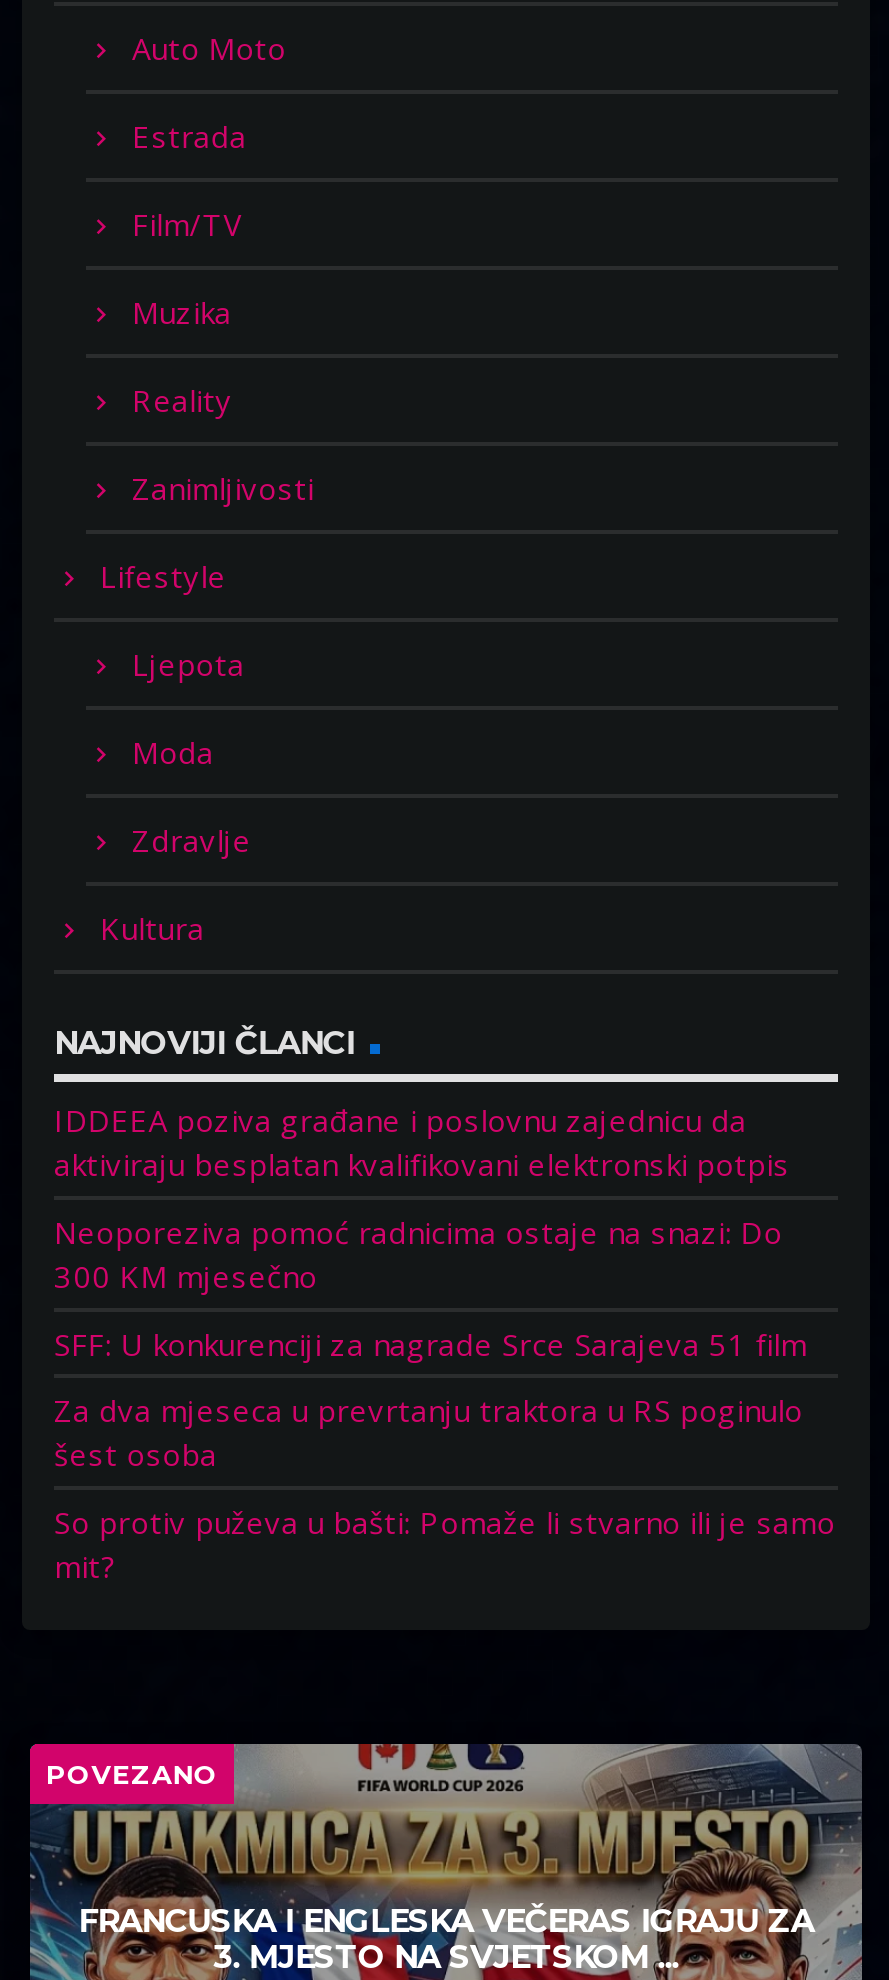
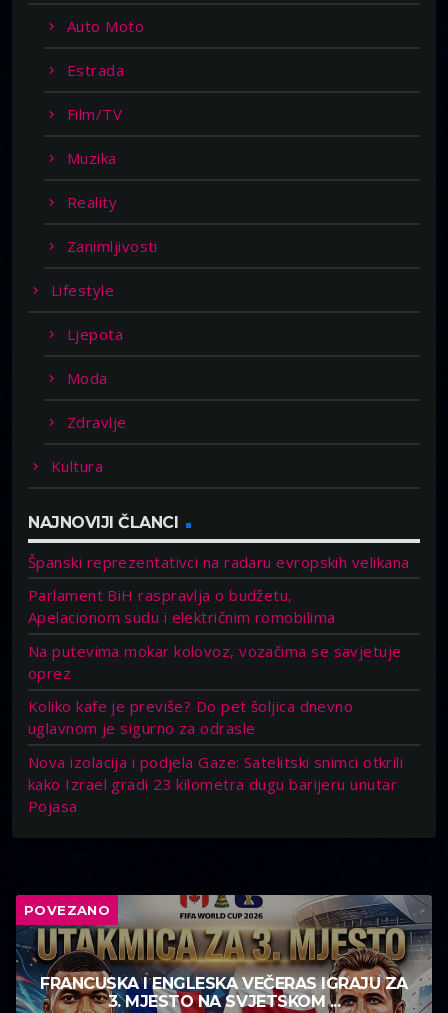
[54,1101,790,1185] IDDEEA poziva građane i poslovnu zajednicu da | aktiviraju besplatan kvalifikovani elektronski potpis -> [28,551,409,571] Španski reprezentativci na radaru evropskih velikana
[54,1212,782,1296] Neoporeziva pomoć radnicima ostaje na snazi: Do | 300 KM mjesečno -> [28,585,335,627] Parlament BiH raspravlja o budžetu, | Apelacionom sudu i električnim romobilima
[54,1323,807,1363] SFF: U konkurenciji za nagrade Srce Sarajeva 51 film -> [28,641,402,683] Na putevima mokar kolovoz, vozačima se savjetuje | oprez
[54,1391,803,1475] Za dva mjeseca u prevrtanju traktora u RS poginulo | šest osoba -> [28,696,353,738] Koliko kafe je previše? Do pet šoljica dnevno | uglavnom je sigurno za odrasle
[54,1502,836,1586] So protiv puževa u bašti: Pomaže li stvarno ili je samo | mit? -> [28,752,403,816] Nova izolacija i podjela Gaze: Satelitski snimci otkrili | kako Izrael gradi 23 kilometra dugu barijeru unutar | Pojasa

